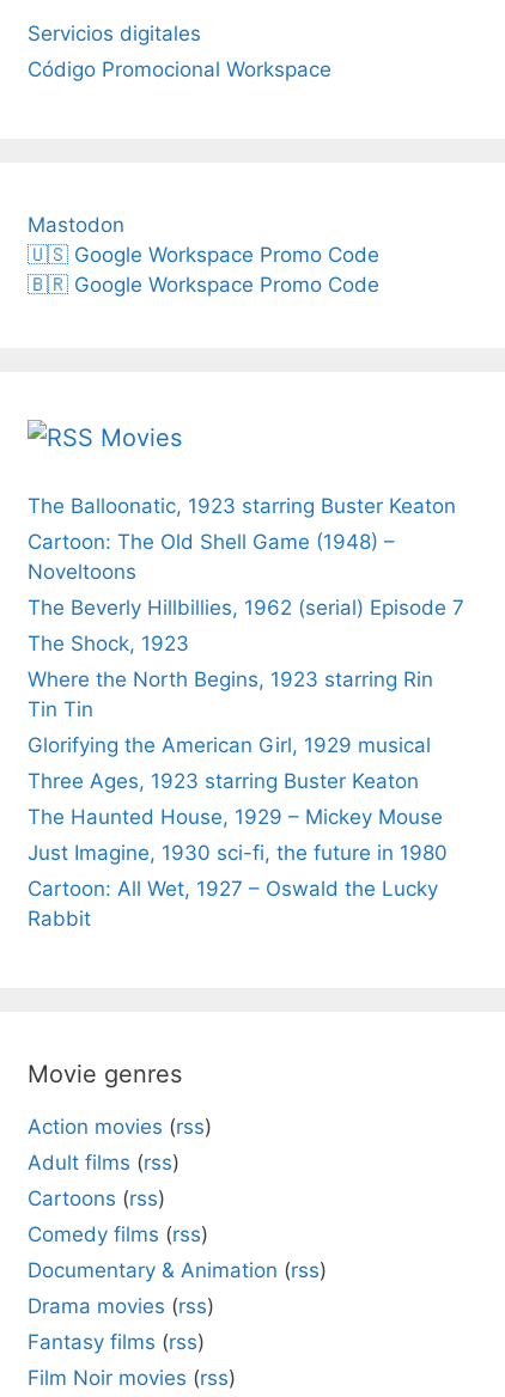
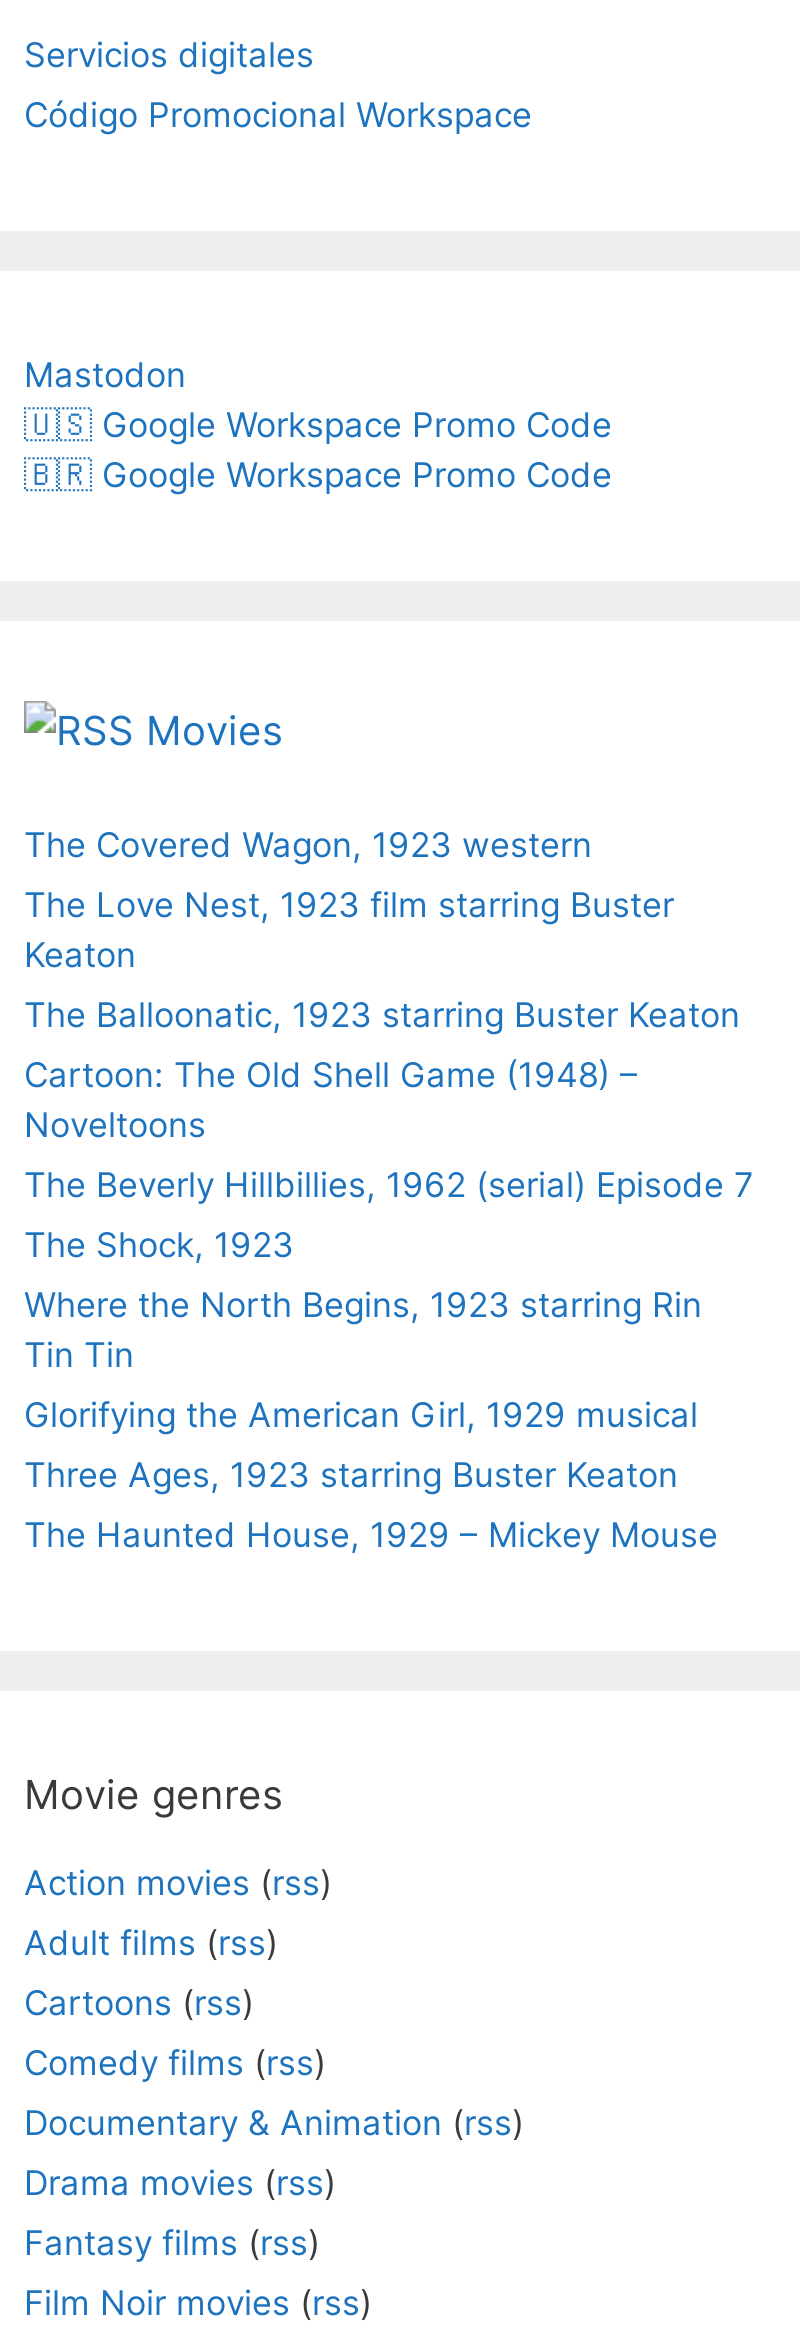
none -> [24,824,674,974] The Covered Wagon, 1923 western | The Love Nest, 1923 film starring Buster | Keaton
moved [28,493,464,828] -> [24,994,754,1554]: The Balloonatic, 1923 starring Buster Keaton | Cartoon: The Old Shell Game (1948) – | Noveltoons | ... | Three Ages, 1923 starring Buster Keaton | The Haunted House, 1929 – Mickey Mouse
[28,840,448,930] Just Imagine, 1930 sci-fi, the future in 1980 | Cartoon: All Wet, 1927 – Oswald the Lucky | Rabbit -> none

